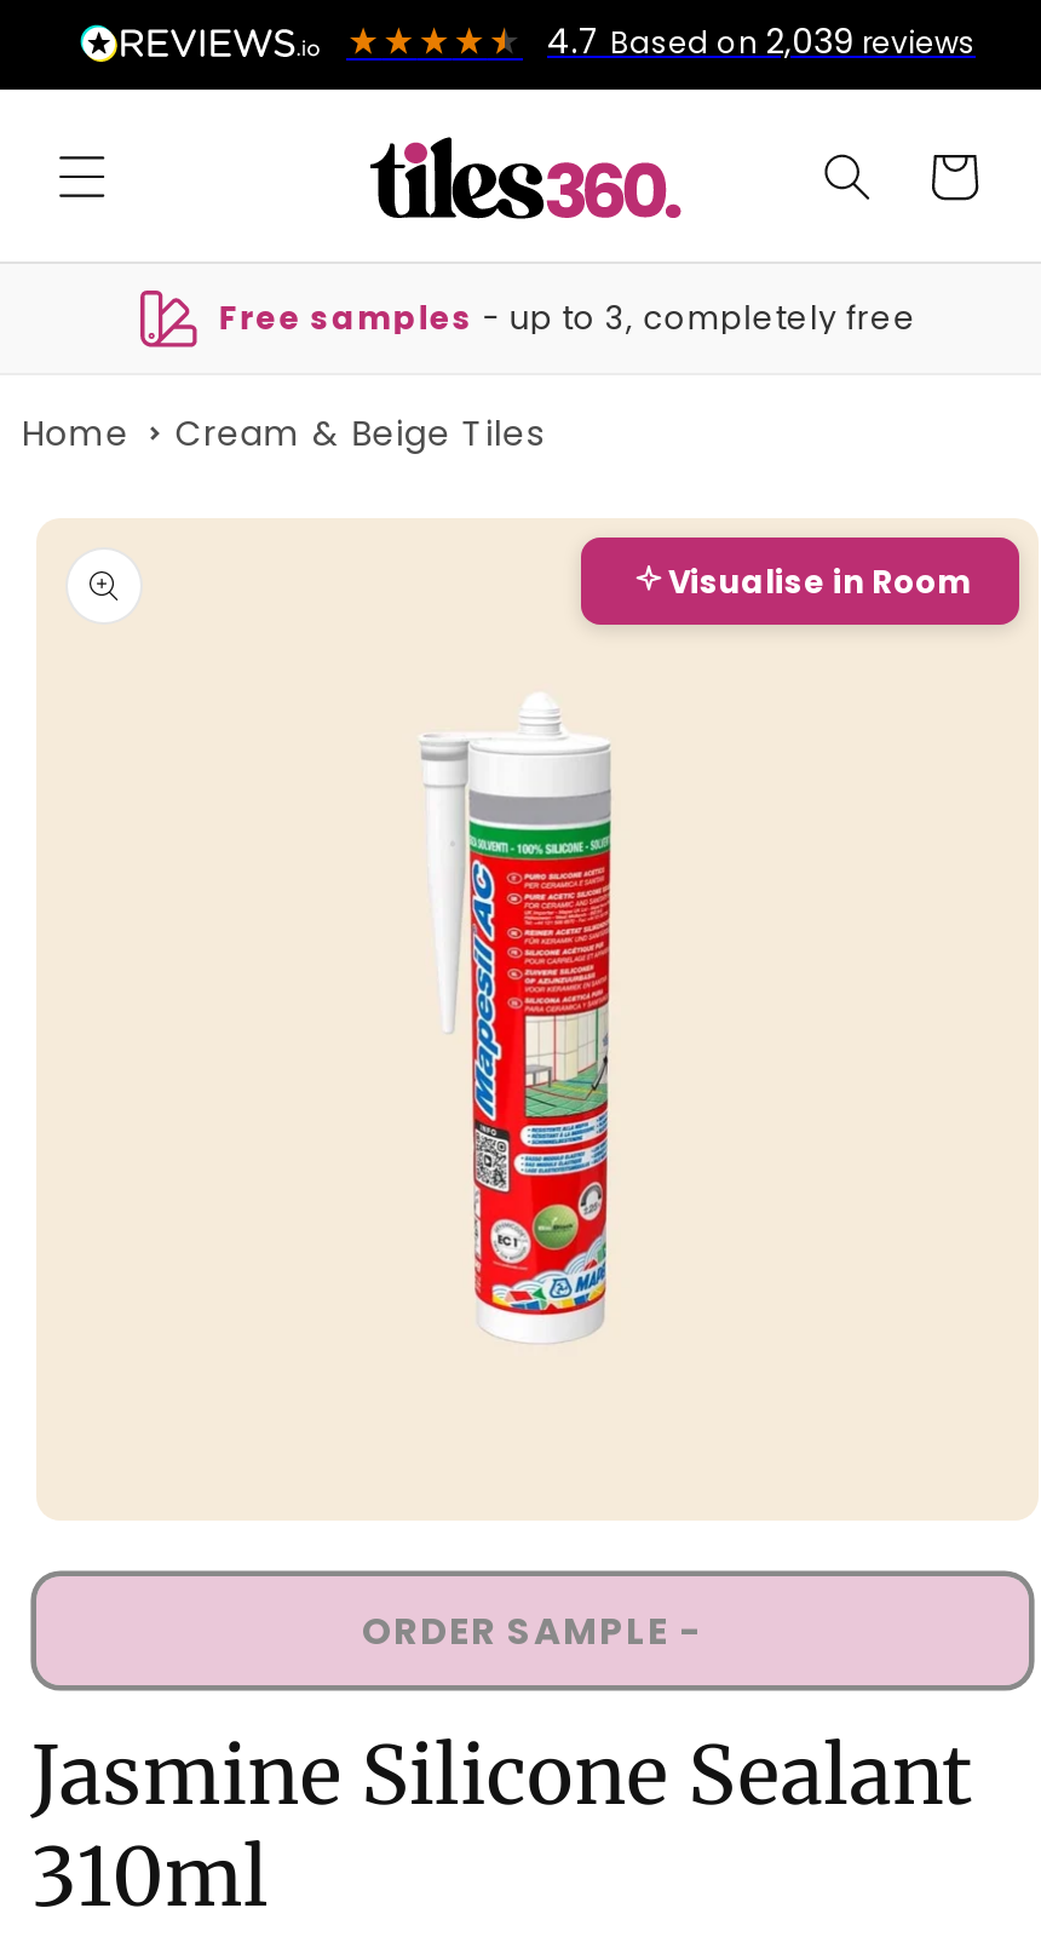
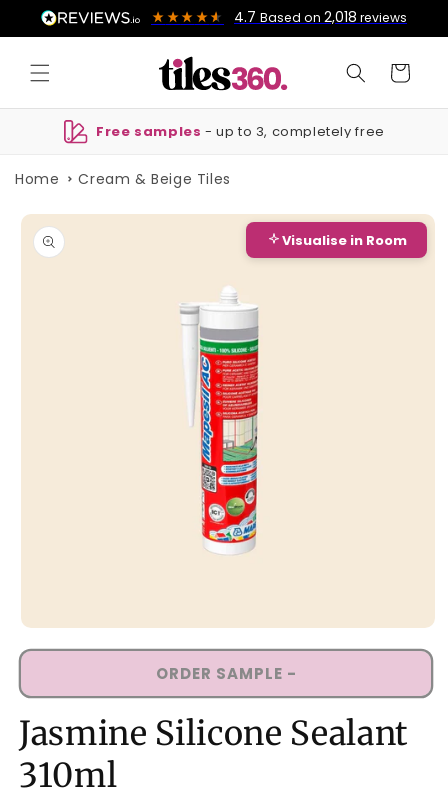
[547,17,976,65] 4.7 Based on 2,039 reviews -> [234,7,407,27] 4.7 Based on 2,018 reviews

